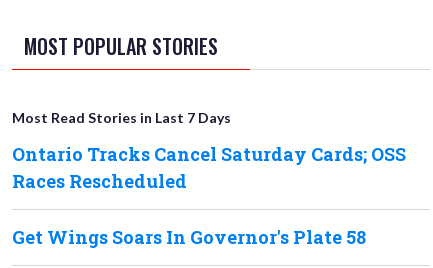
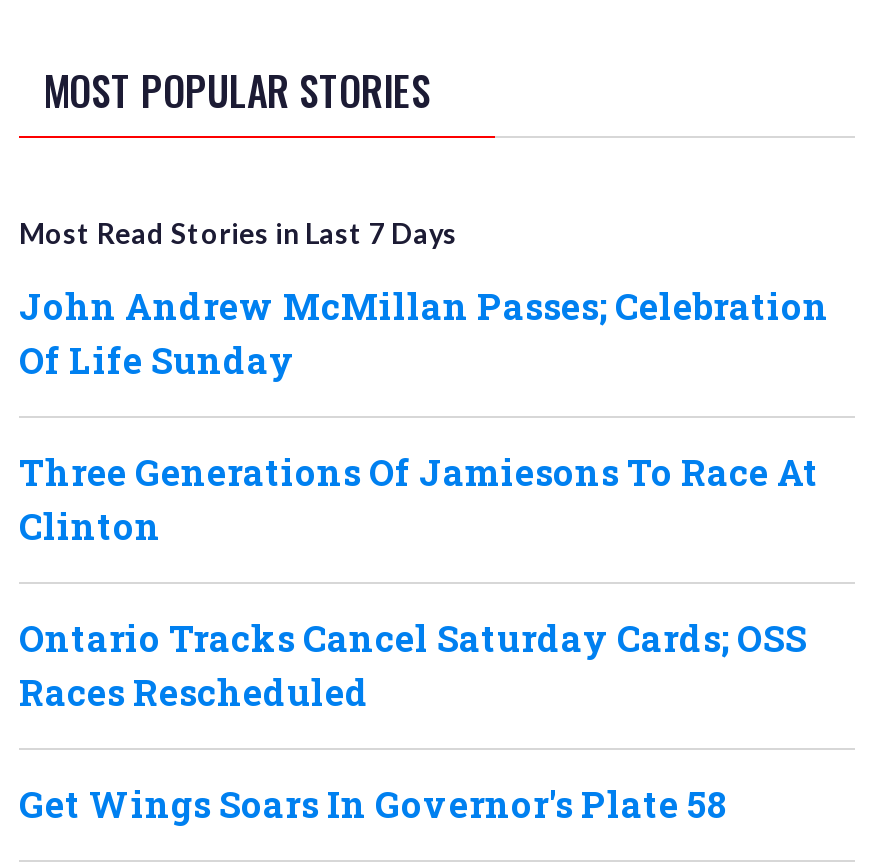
none -> [19,281,829,549] John Andrew McMillan Passes; Celebration | Of Life Sunday | Three Generations Of Jamiesons To Race At | Clinton

